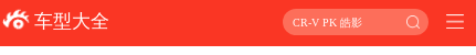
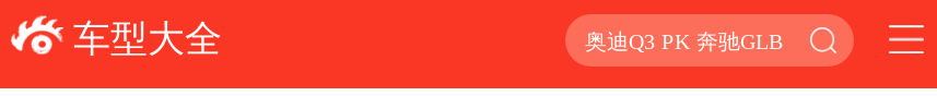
[293,16,362,28] CR-V PK 皓影 -> [585,28,784,52] 奥迪Q3 PK 奔驰GLB

